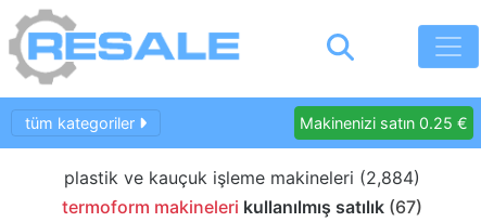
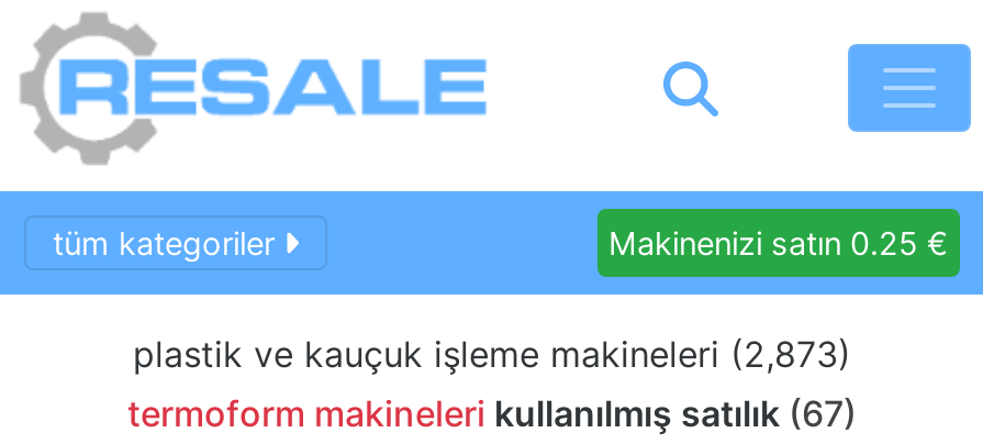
[64,167,420,188] plastik ve kauçuk işleme makineleri (2,884) -> [133,332,851,376] plastik ve kauçuk işleme makineleri (2,873)

